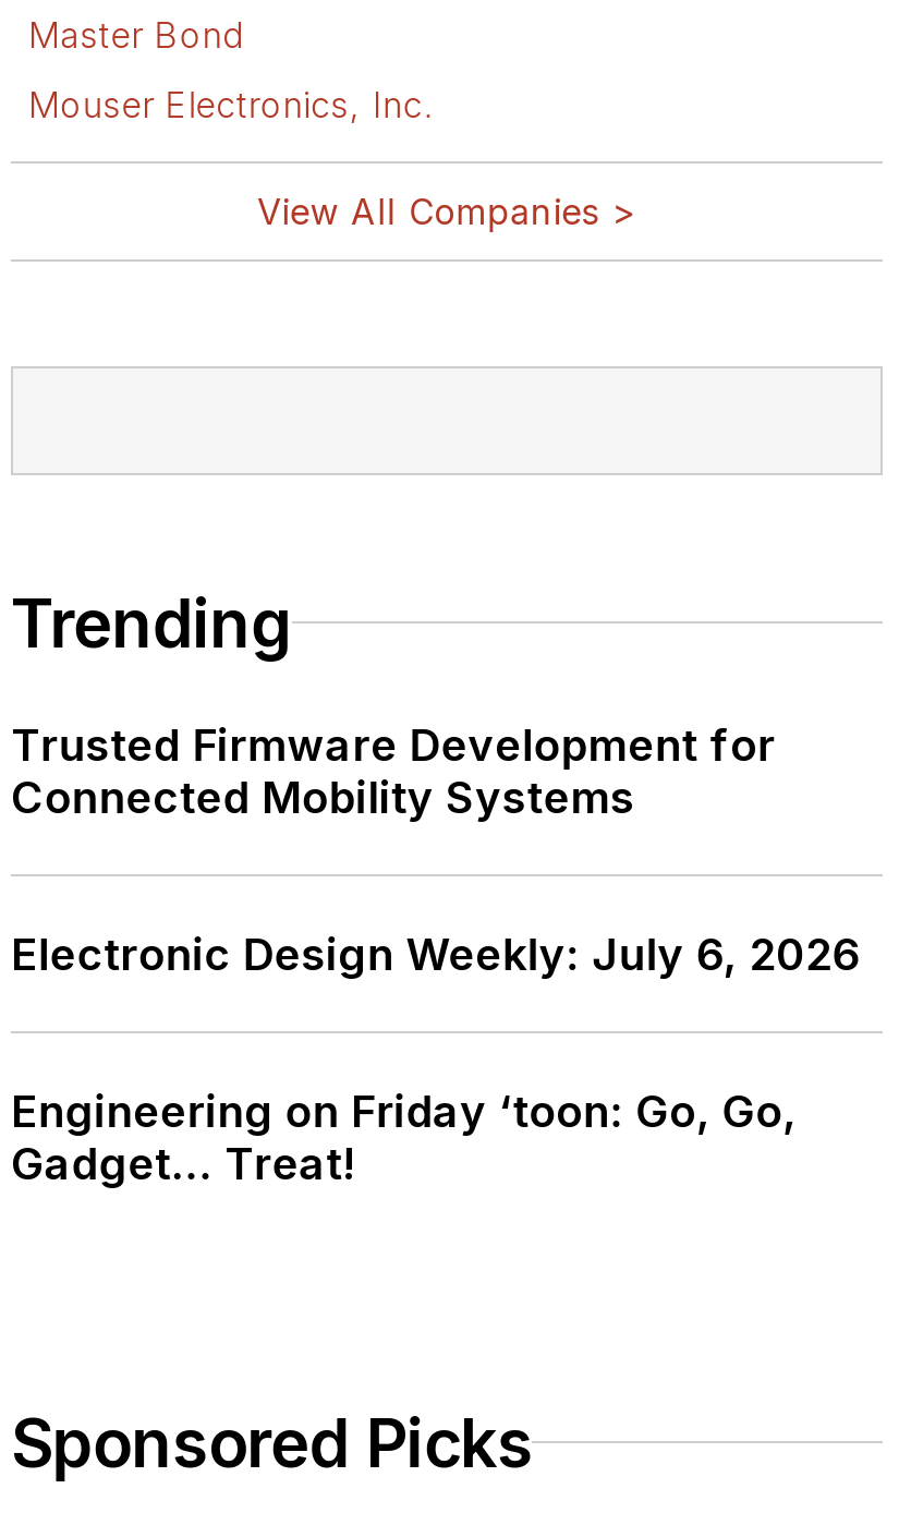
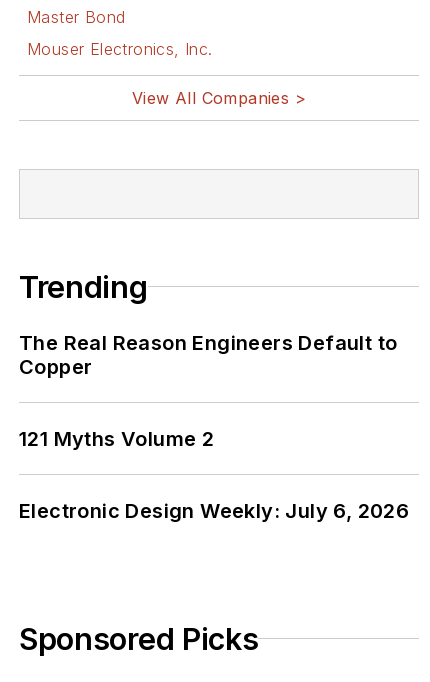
[11,719,775,824] Trusted Firmware Development for | Connected Mobility Systems -> [19,331,397,451] The Real Reason Engineers Default to | Copper | 121 Myths Volume 2
moved [11,929,861,981] -> [19,499,409,523]: Electronic Design Weekly: July 6, 2026
[11,1085,796,1190] Engineering on Friday ‘toon: Go, Go, | Gadget... Treat! -> none

